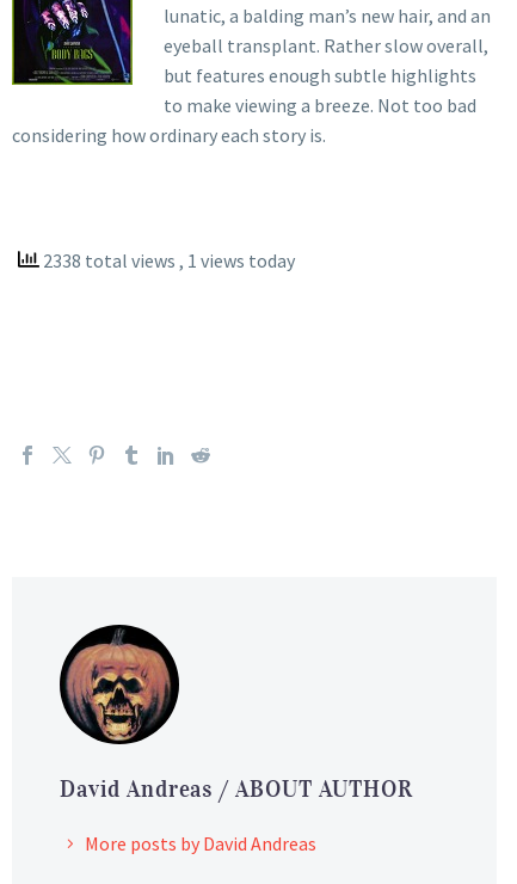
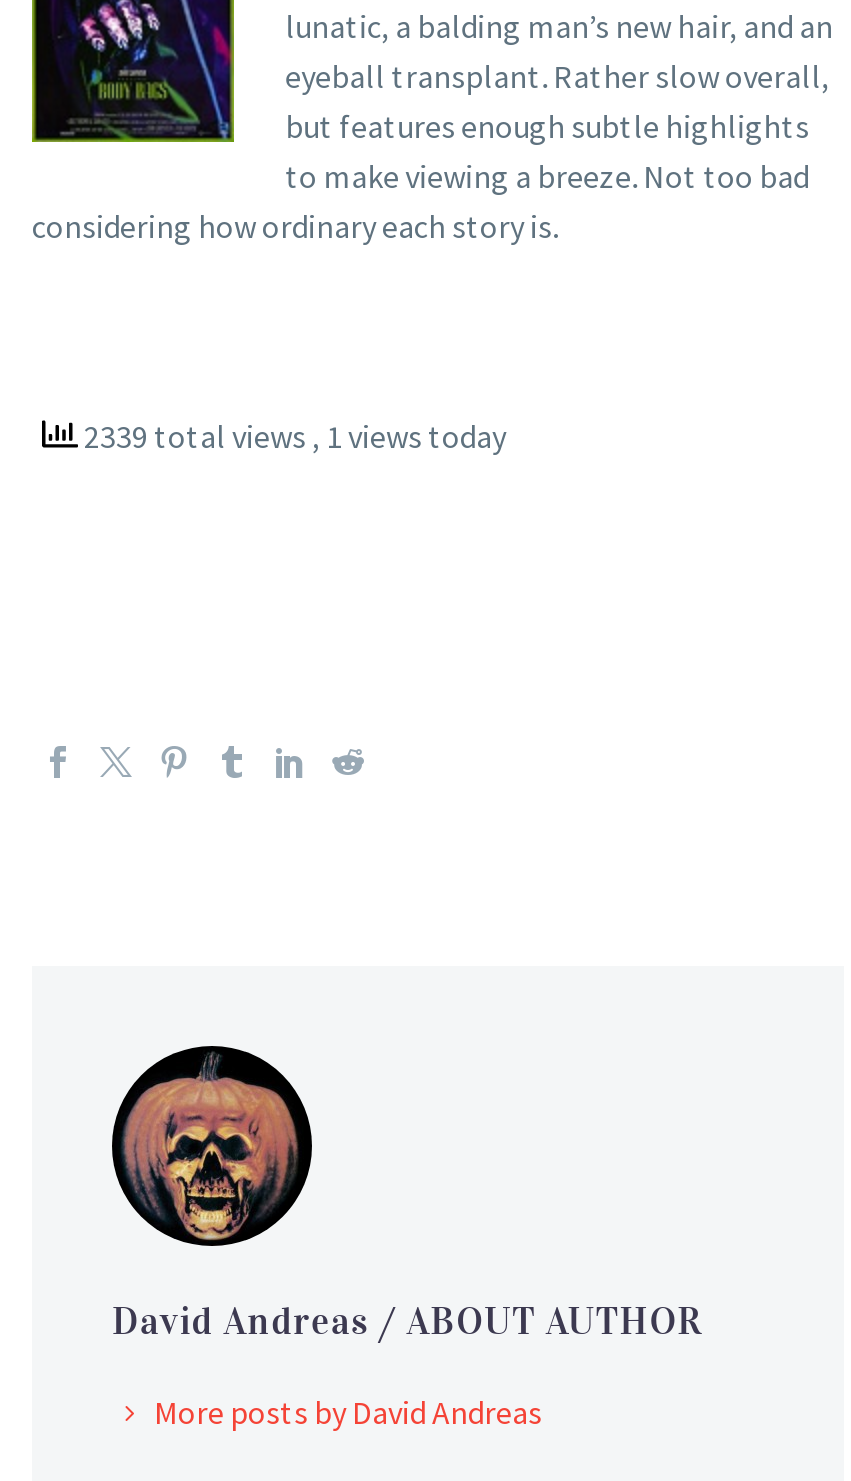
[39,248,295,272] 2338 total views, 1 views today -> [78,416,506,456] 2339 total views, 1 views today

